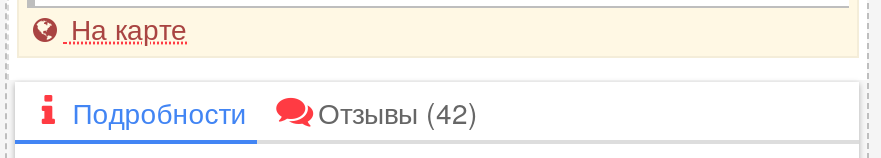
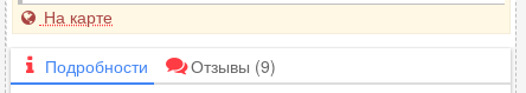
[73,92,478,132] Подробности Отзывы (42) -> [45,54,275,78] Подробности Отзывы (9)

